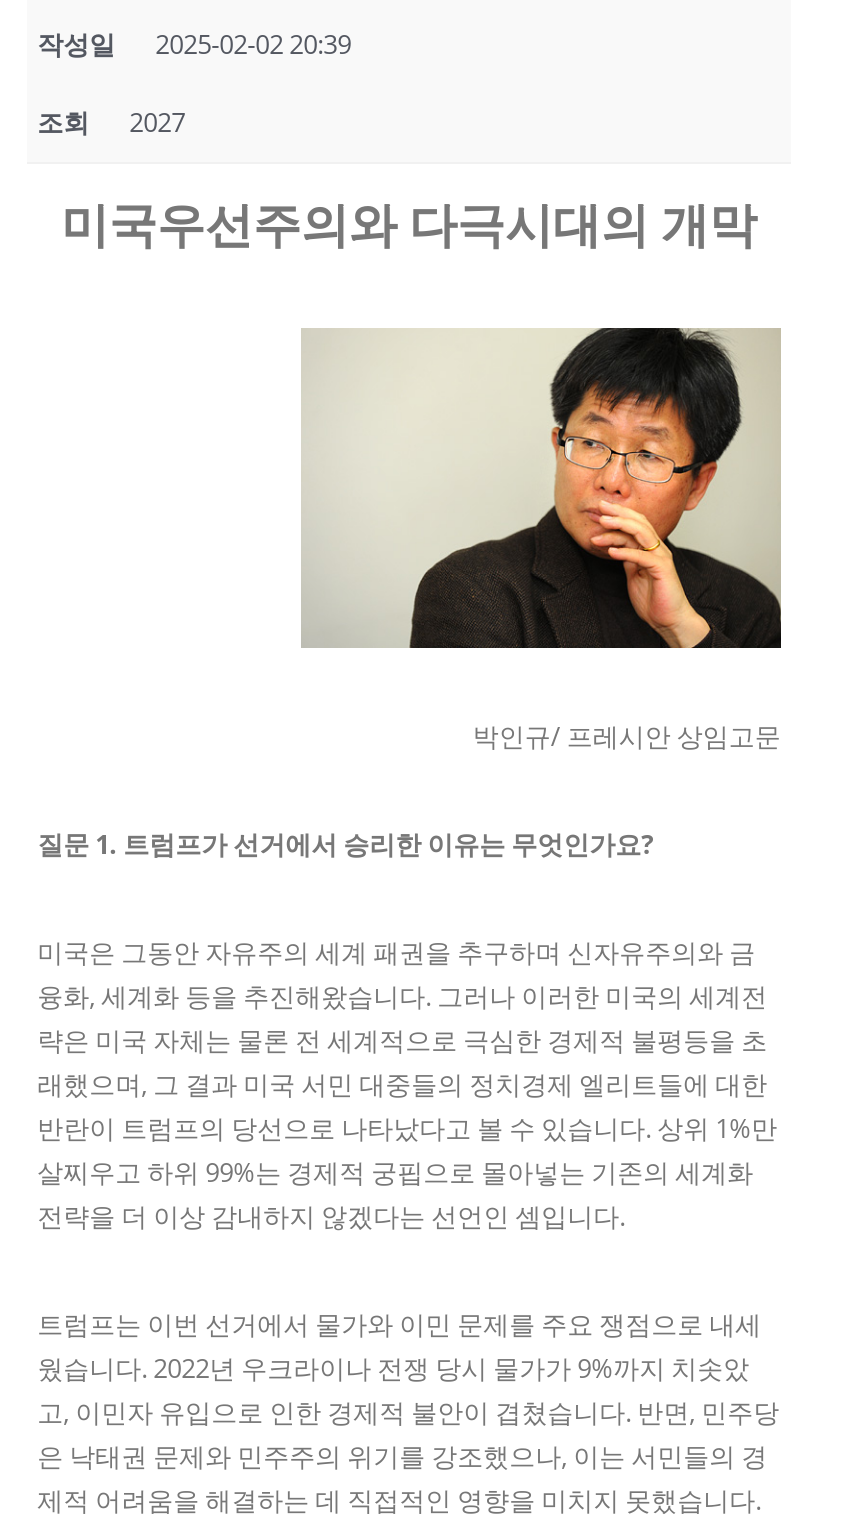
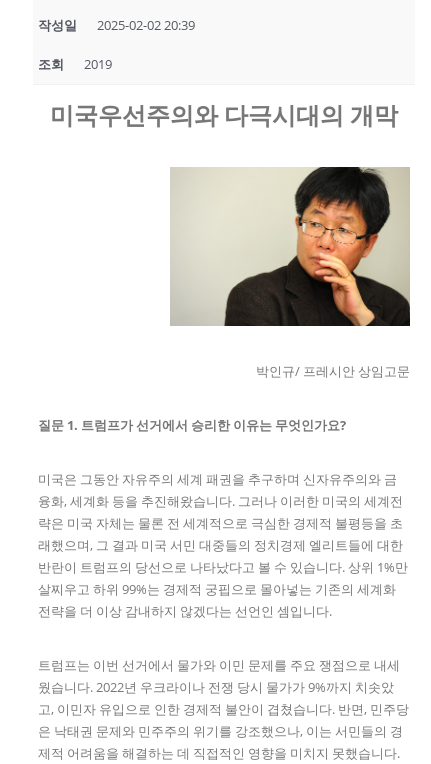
[37,105,185,141] 조회 2027 -> [38,55,112,73] 조회 2019

